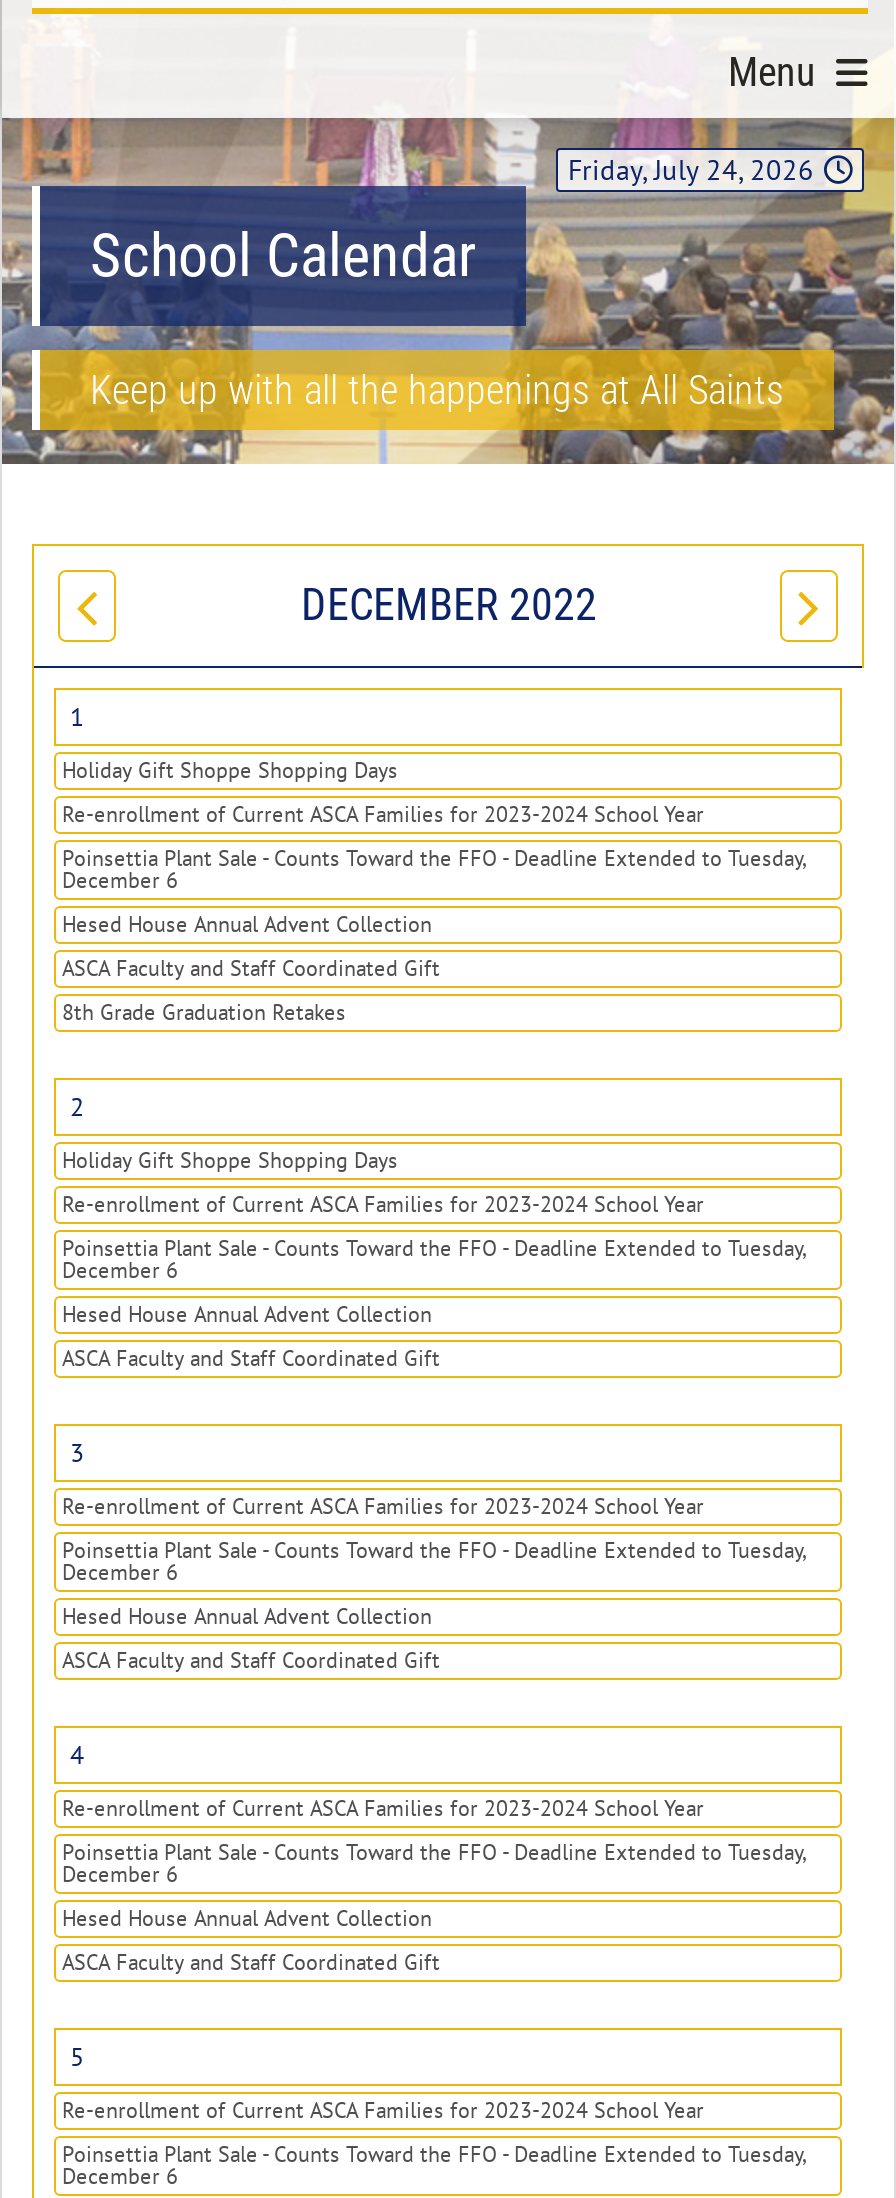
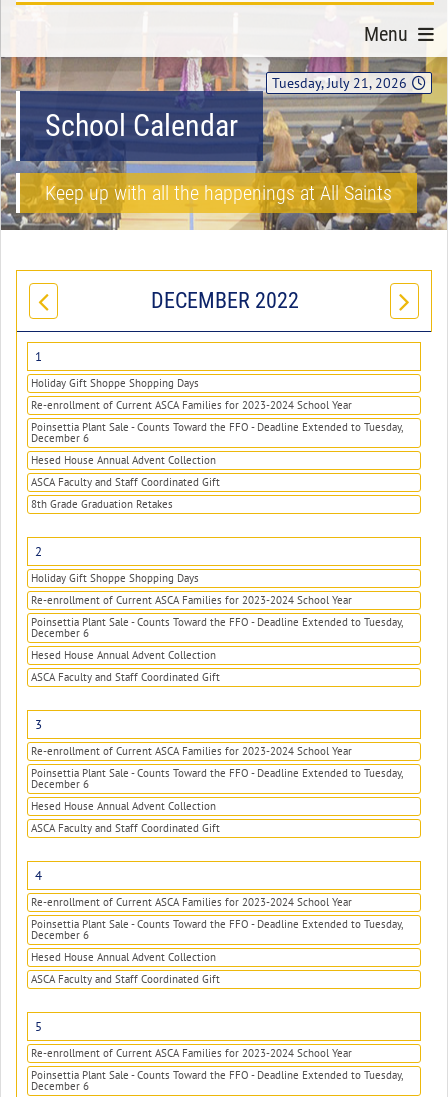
[568,152,814,188] Friday, July 24, 2026 -> [272,74,407,92] Tuesday, July 21, 2026

